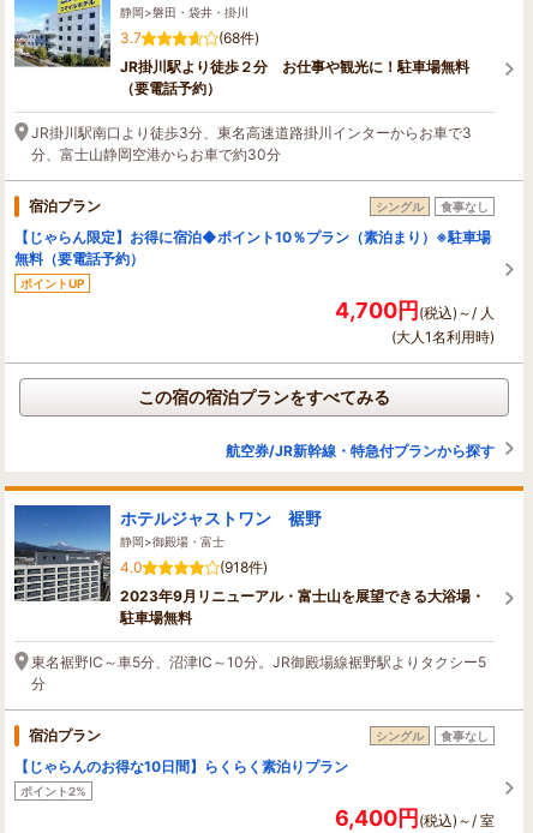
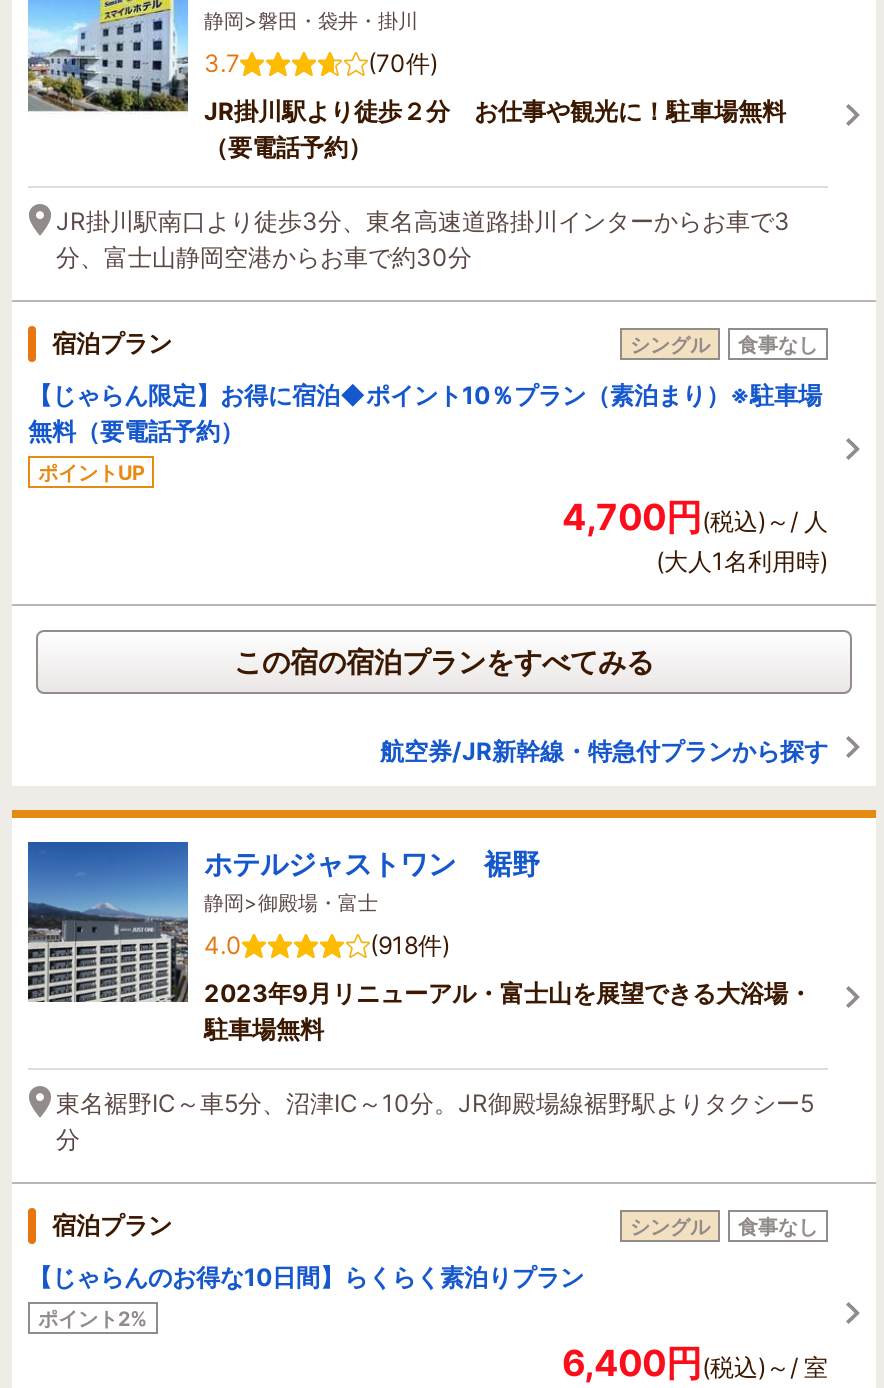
[218,28,259,46] (68件) -> [368,47,438,77] (70件)

